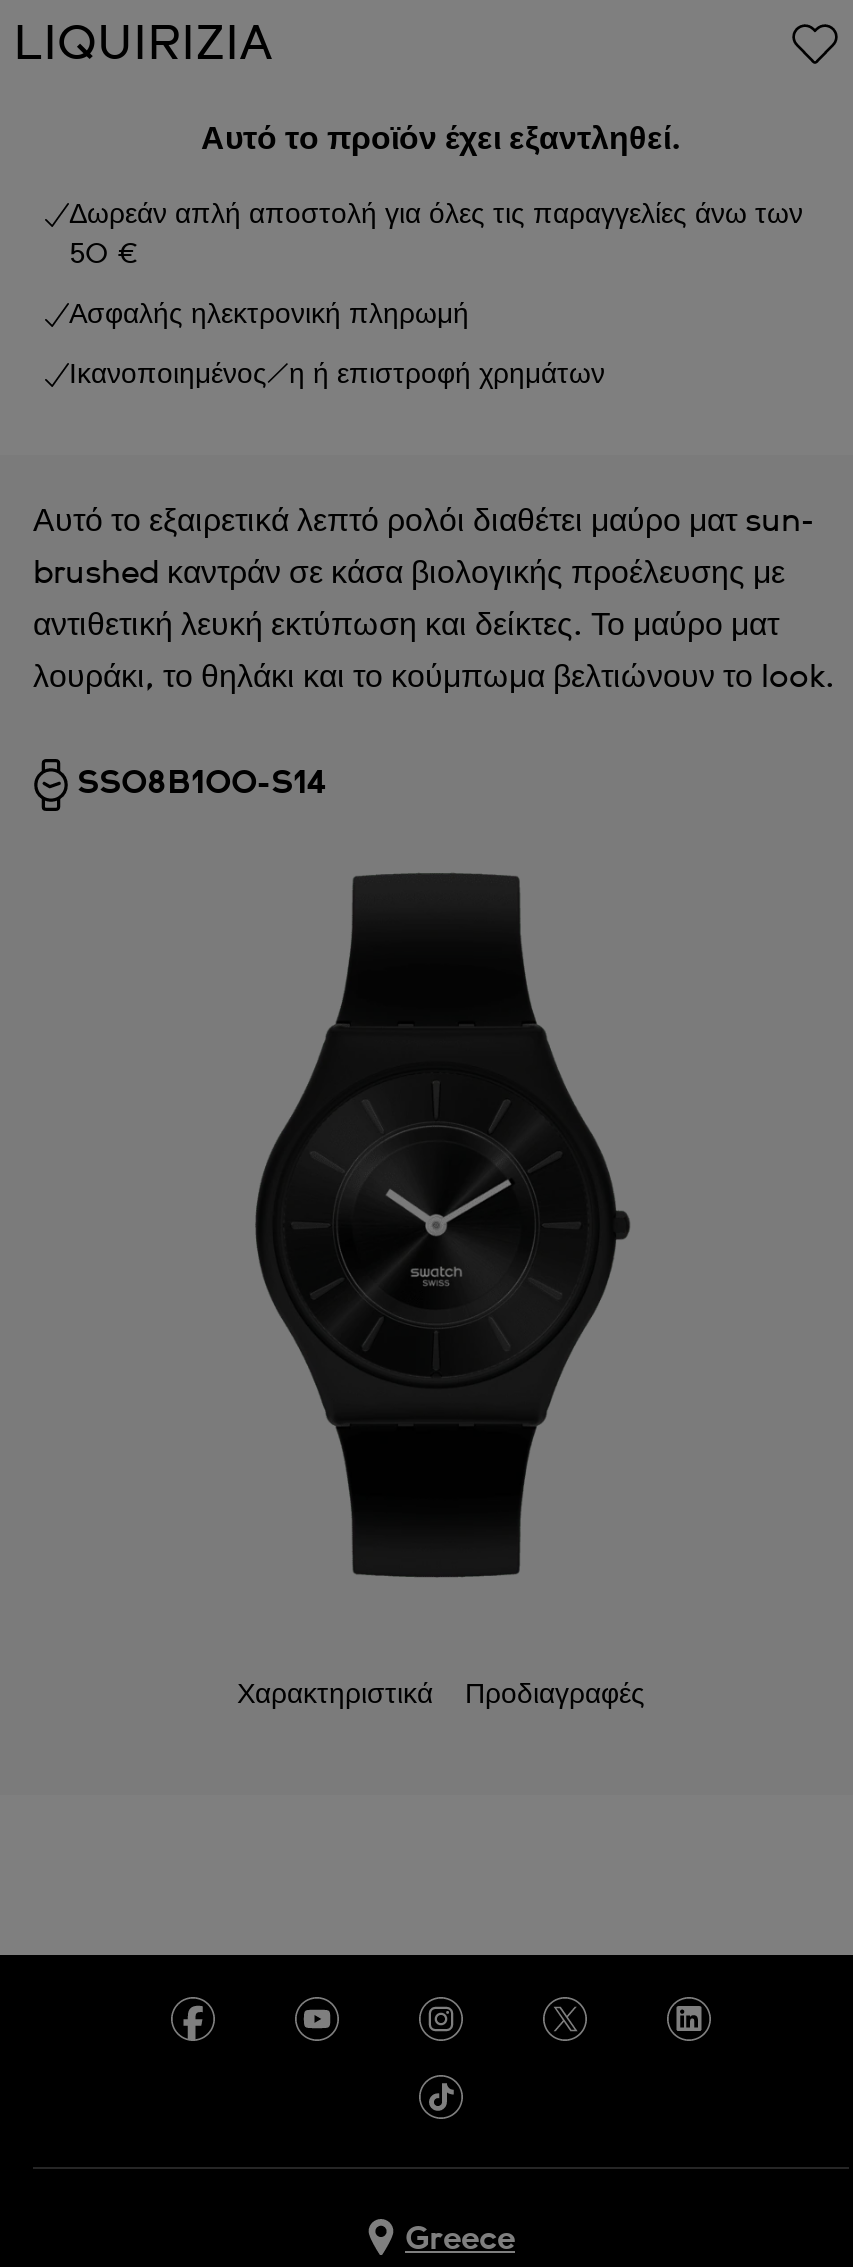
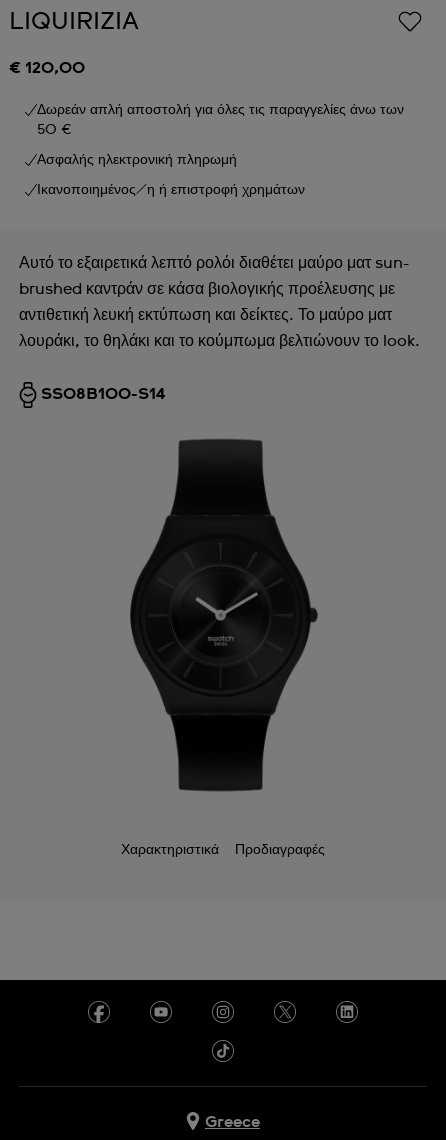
[201,123,681,155] Αυτό το προϊόν έχει εξαντληθεί. -> [9,60,85,76] € 120,00

